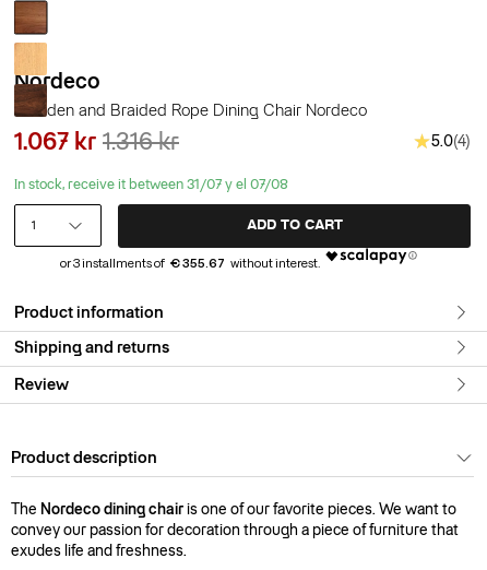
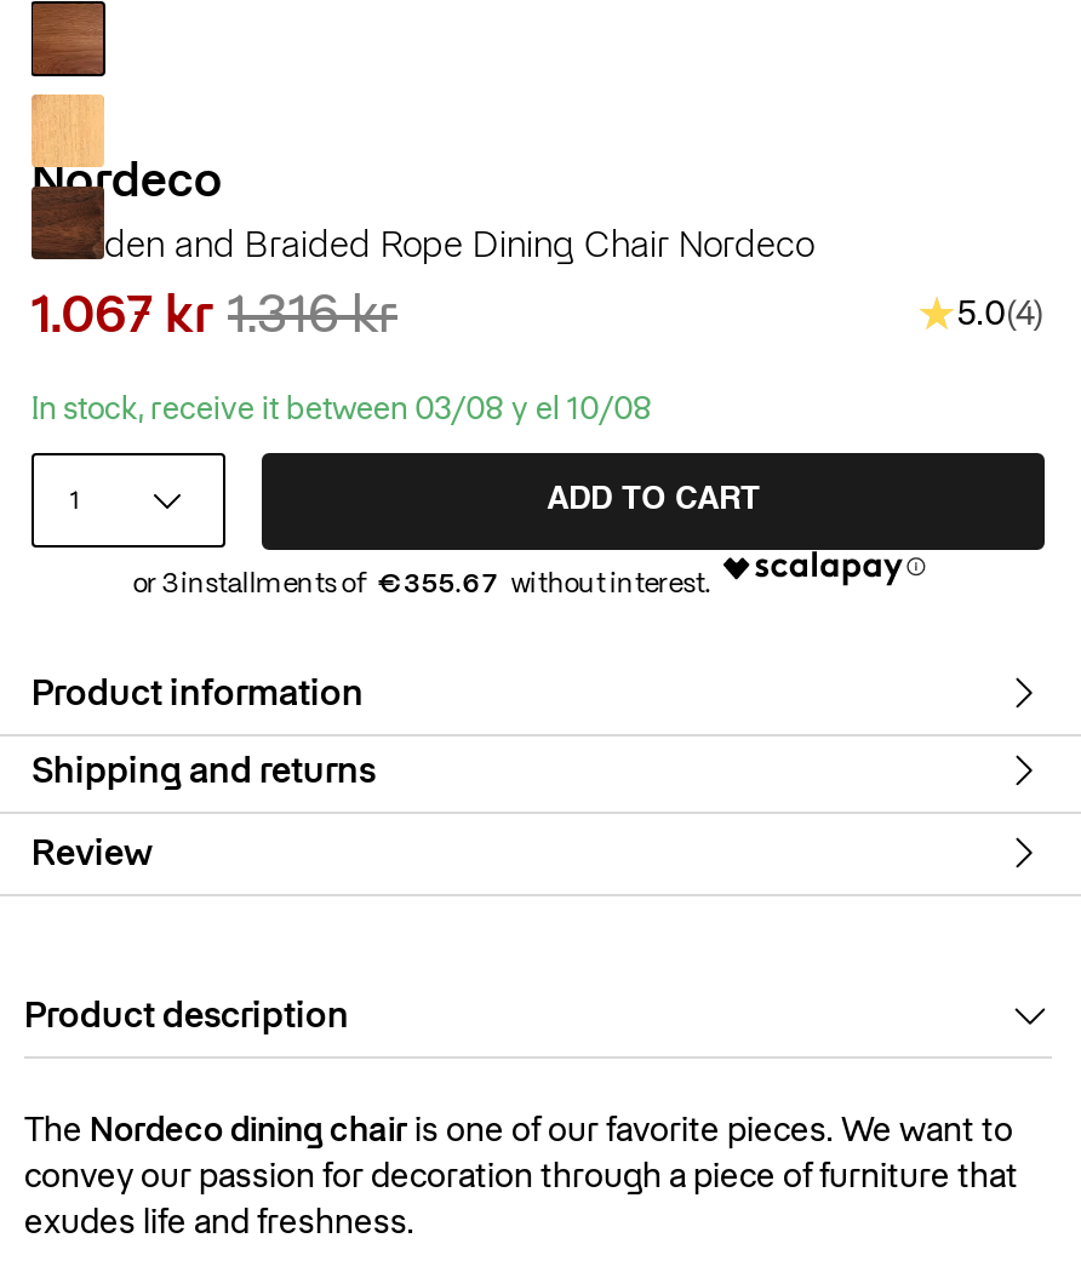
[14,175,288,192] In stock, receive it between 31/07 y el 07/08 -> [32,389,652,425] In stock, receive it between 03/08 y el 10/08

